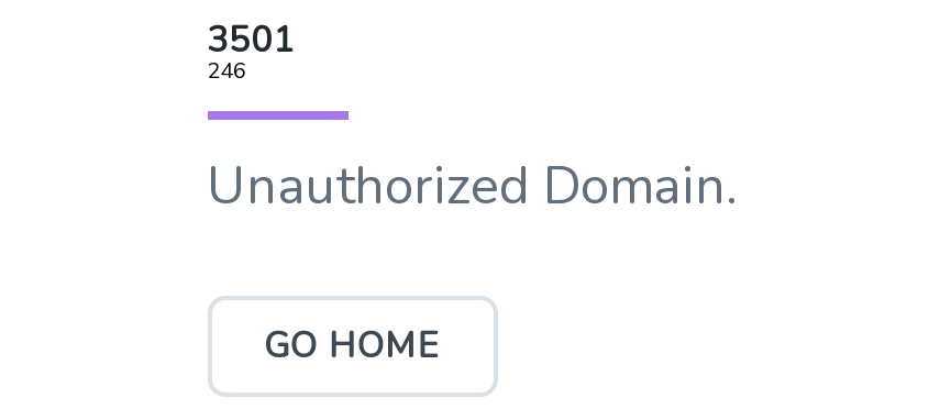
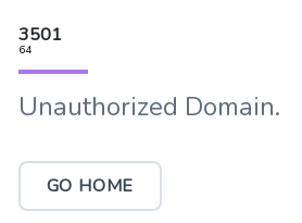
[207,56,246,87] 246 -> [18,42,31,58] 64

